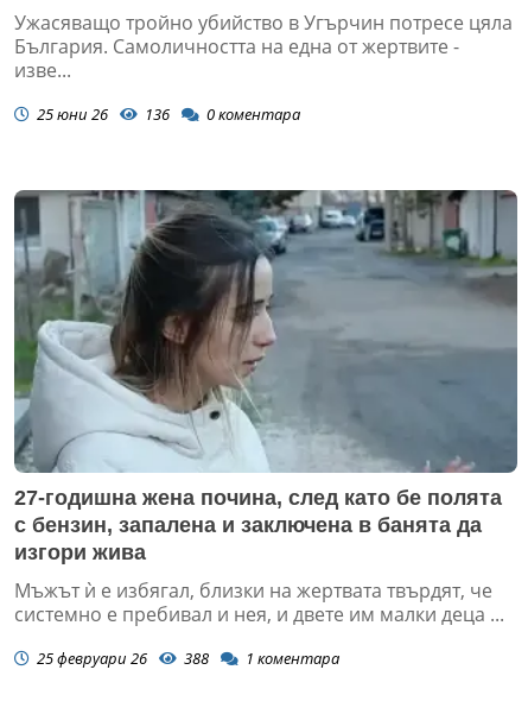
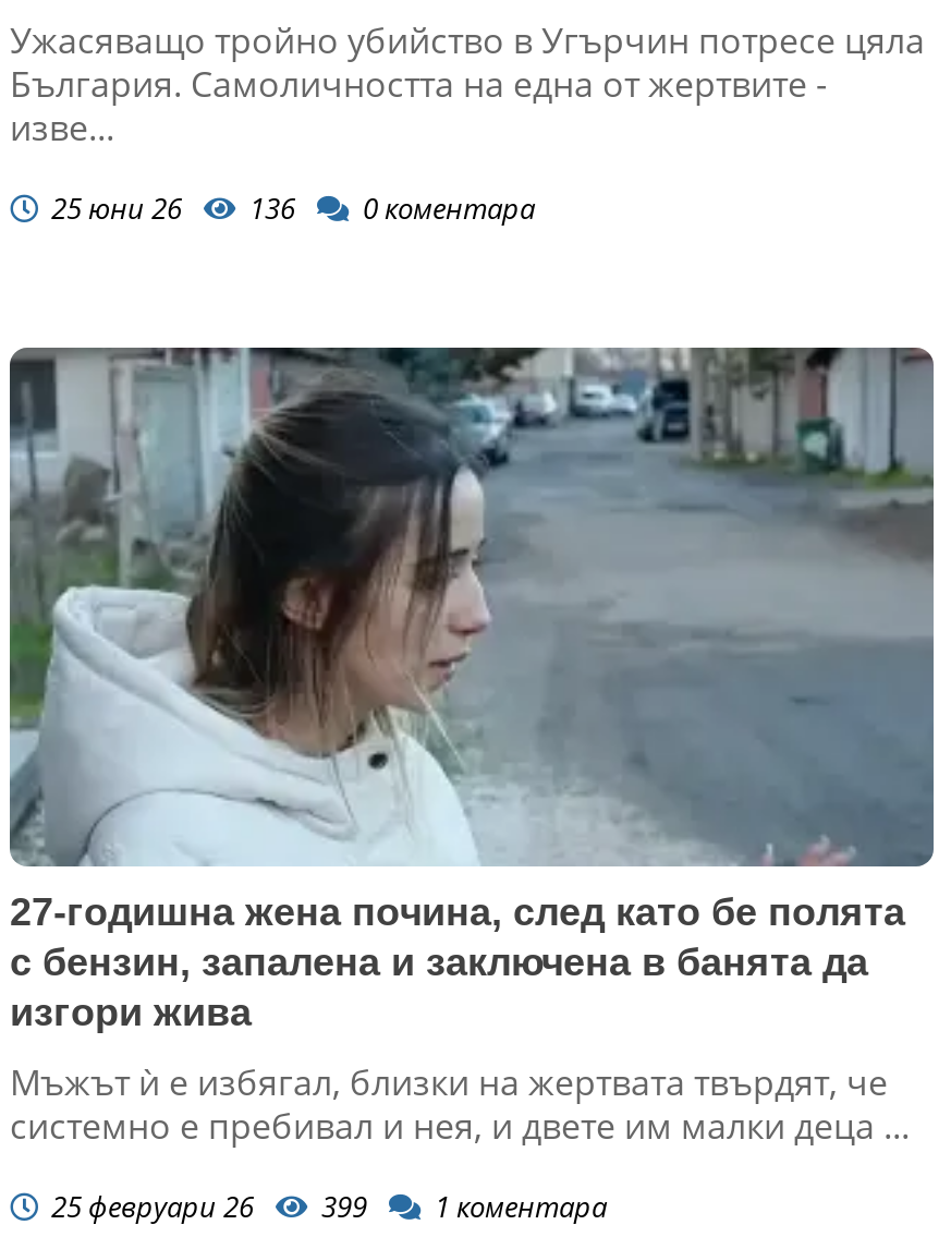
[33,648,339,669] 25 февруари 26 388 1 коментара -> [45,1187,607,1226] 25 февруари 26 399 1 коментара

